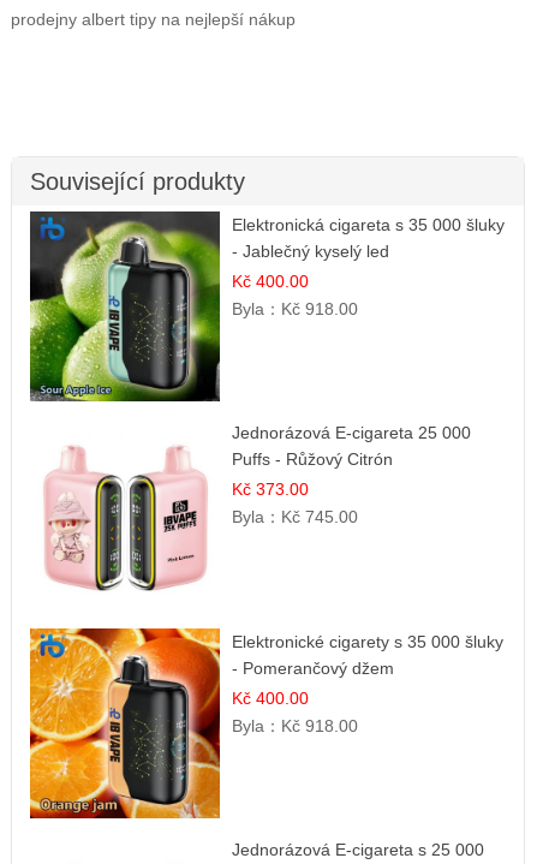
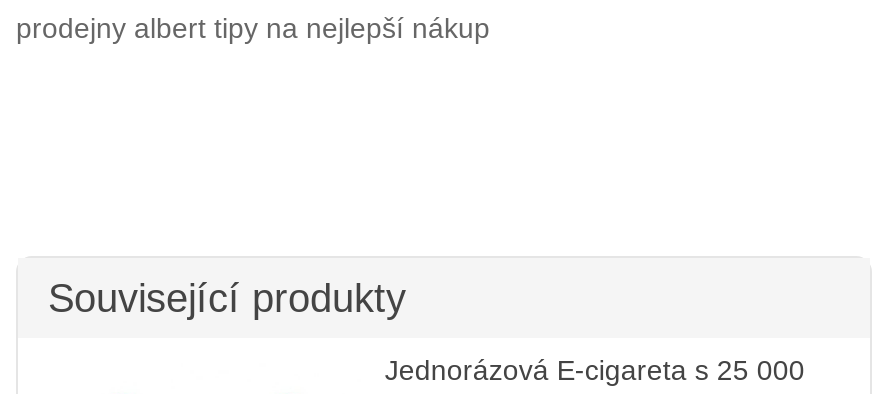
[29,210,505,403] [image] | Elektronická cigareta s 35 000 šluky | - Jablečný kyselý led | Kč 400.00 | Byla：Kč 918.00 -> none
[43,423,471,592] [image] | Jednorázová E-cigareta 25 000 | Puffs - Růžový Citrón | Kč 373.00 | Byla：Kč 745.00 -> none
[29,627,504,820] [image] | Elektronické cigarety s 35 000 šluky | - Pomerančový džem | Kč 400.00 | Byla：Kč 918.00 -> none

